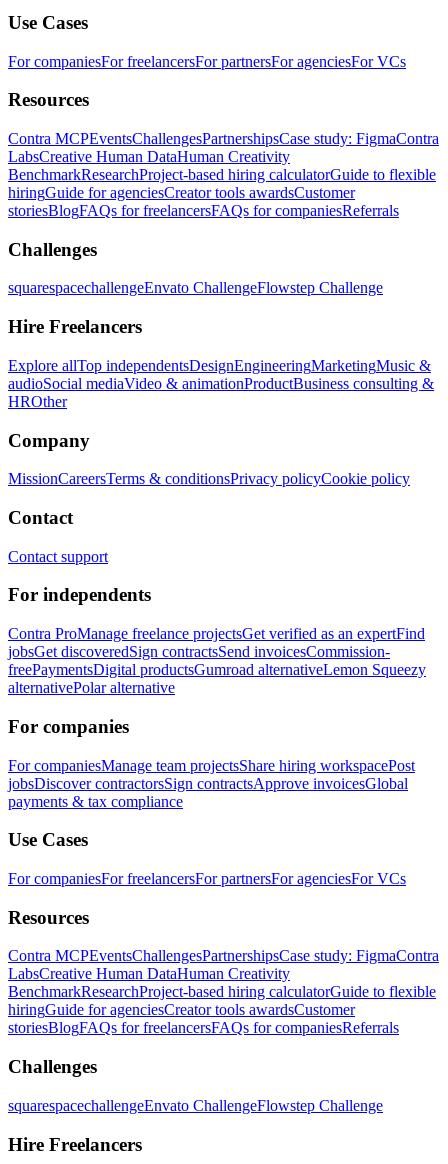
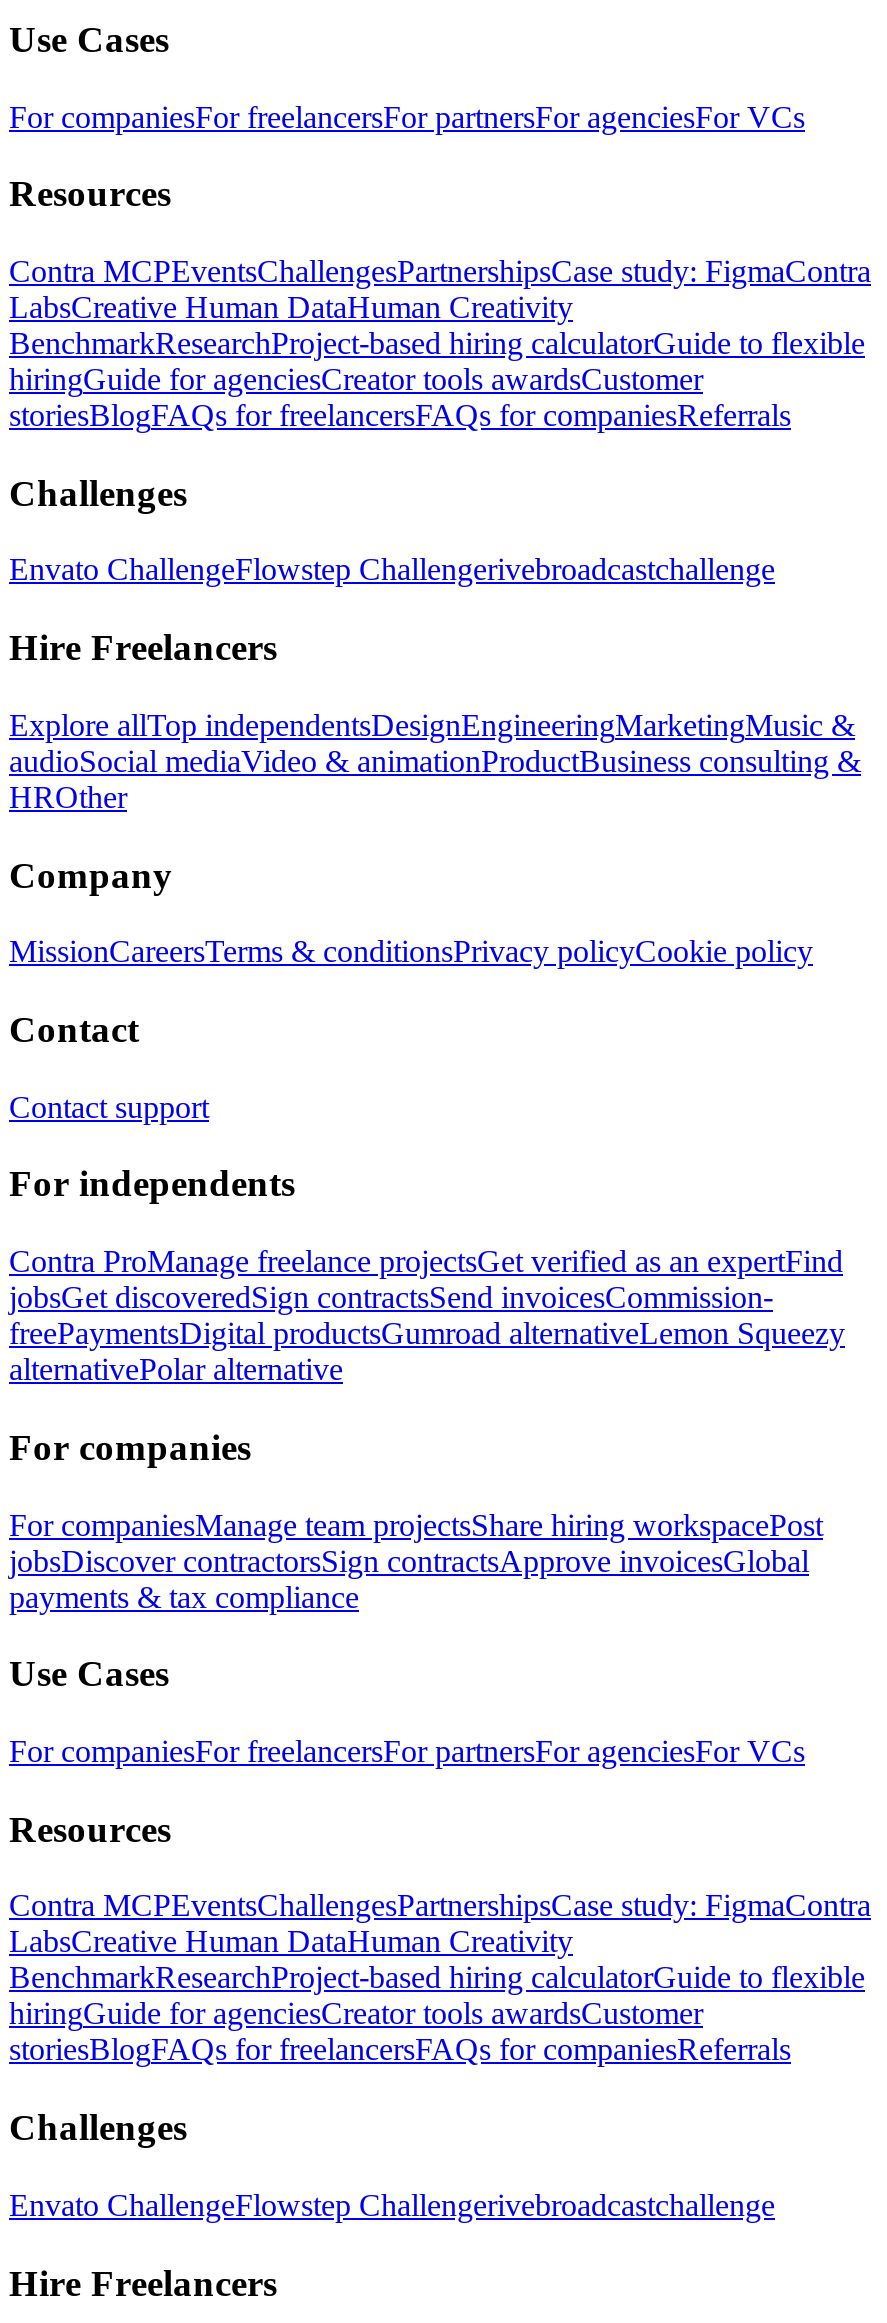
[8,279,383,296] squarespacechallengeEnvato ChallengeFlowstep Challenge -> [9,553,775,587] Envato ChallengeFlowstep Challengerivebroadcastchallenge
[8,1097,383,1114] squarespacechallengeEnvato ChallengeFlowstep Challenge -> [9,2188,775,2222] Envato ChallengeFlowstep Challengerivebroadcastchallenge

